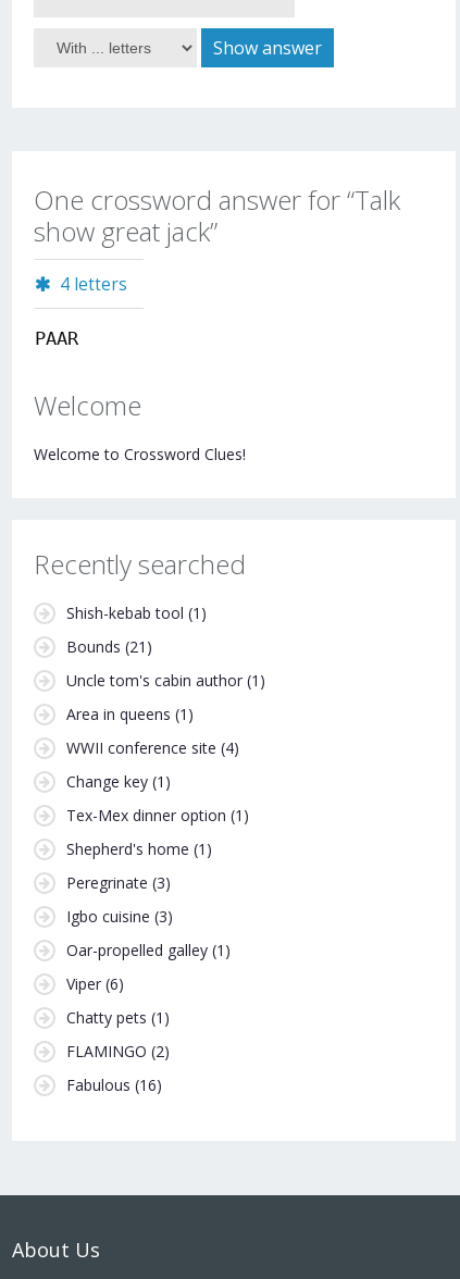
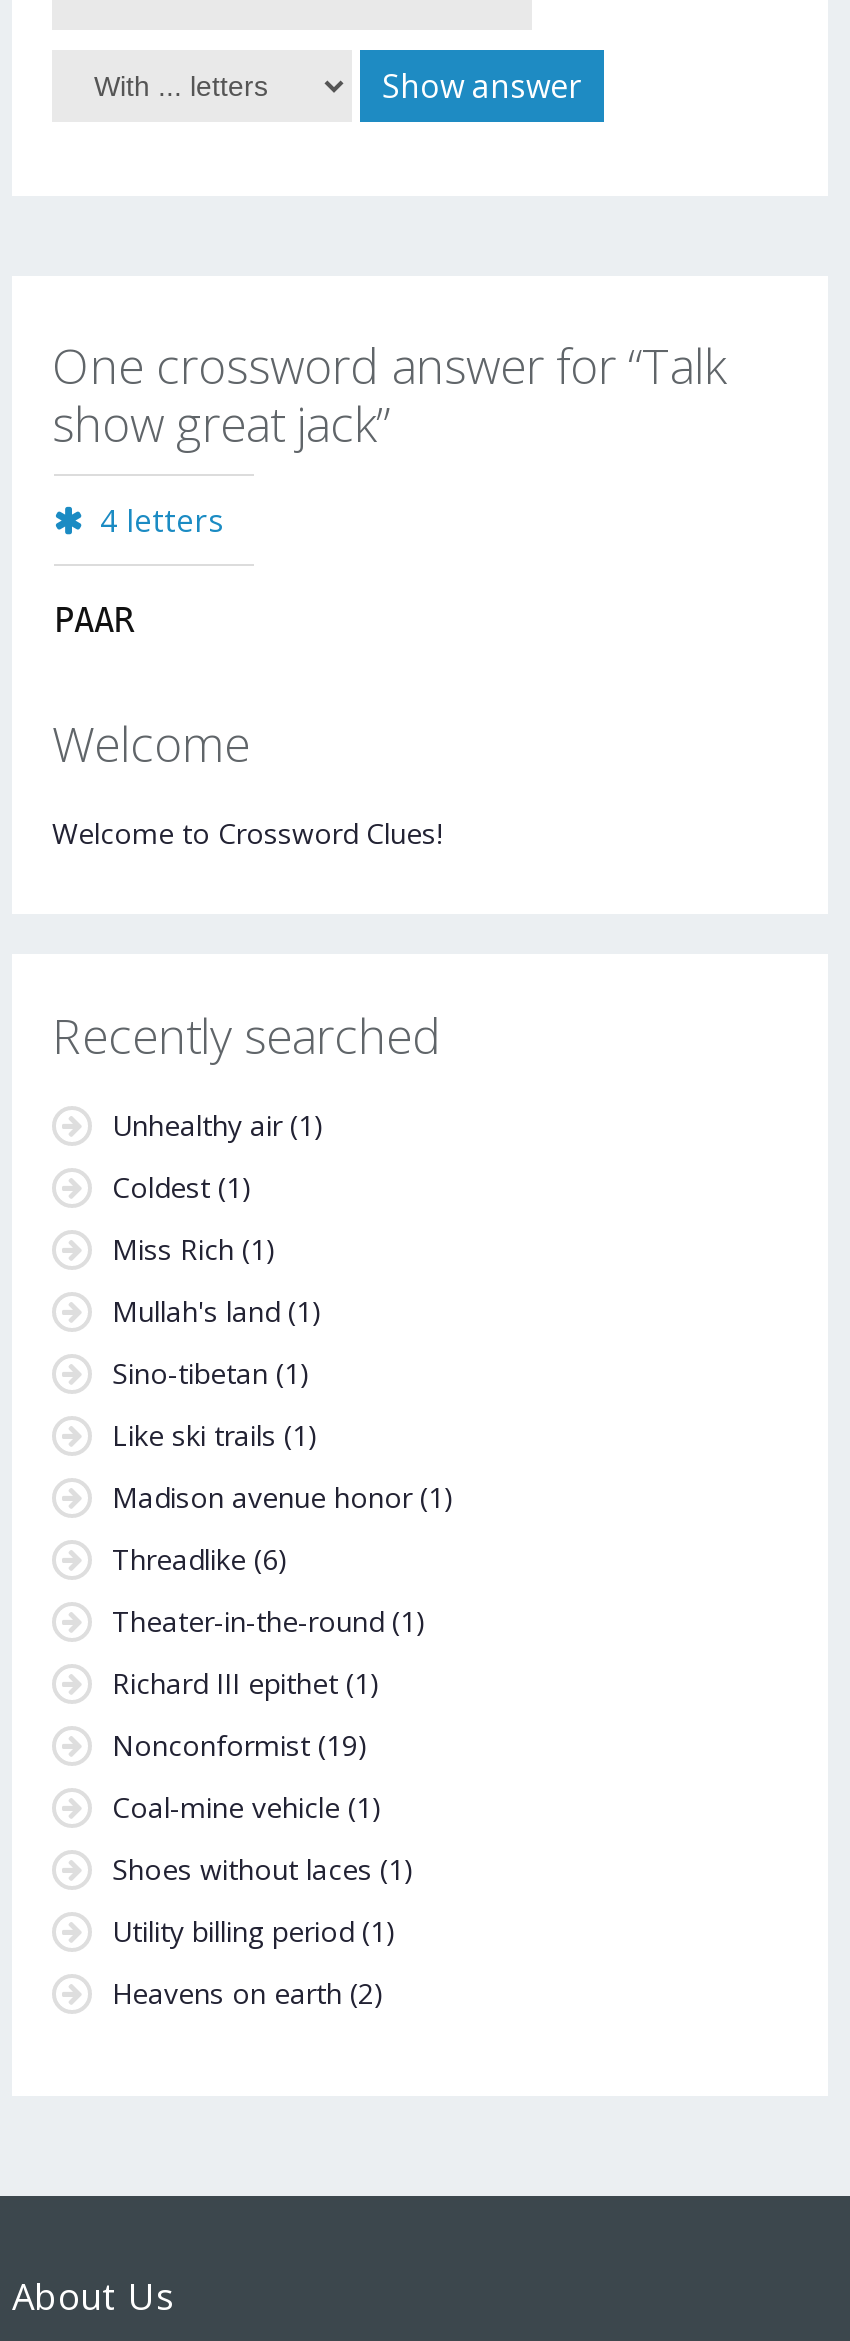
[66,603,207,623] Shish-kebab tool (1) -> [112,1106,324,1144] Unhealthy air (1)
[66,636,152,657] Bounds (21) -> [112,1168,252,1206] Coldest (1)
[66,670,265,691] Uncle tom's cabin author (1) -> [112,1230,276,1268] Miss Rich (1)
[66,704,194,724] Area in queens (1) -> [112,1292,322,1330] Mullah's land (1)
[66,737,239,758] WWII conference site (4) -> [112,1354,310,1392] Sino-tibetan (1)
[66,771,171,792] Change key (1) -> [112,1416,318,1454] Like ski trails (1)
[66,805,249,825] Tex-Mex dinner option (1) -> [112,1478,454,1516] Madison avenue honor (1)
[66,839,212,859] Shepherd's home (1) -> [112,1540,288,1578] Threadlike (6)
[66,872,171,893] Peregrinate (3) -> [112,1602,426,1640] Theater-in-the-round (1)
[66,906,173,927] Igbo cuisine (3) -> [112,1664,380,1702] Richard III epithet (1)
[66,940,231,960] Oar-propelled galley (1) -> [112,1726,368,1764] Nonconformist (19)
[66,973,124,994] Viper (6) -> [112,1788,382,1826] Coal-mine vehicle (1)
[66,1007,170,1028] Chatty pets (1) -> [112,1850,414,1888] Shoes without laces (1)
[66,1041,170,1061] FLAMINGO (2) -> [112,1912,396,1950] Utility billing period (1)
[66,1075,162,1095] Fabulous (16) -> [112,1974,384,2012] Heavens on earth (2)

